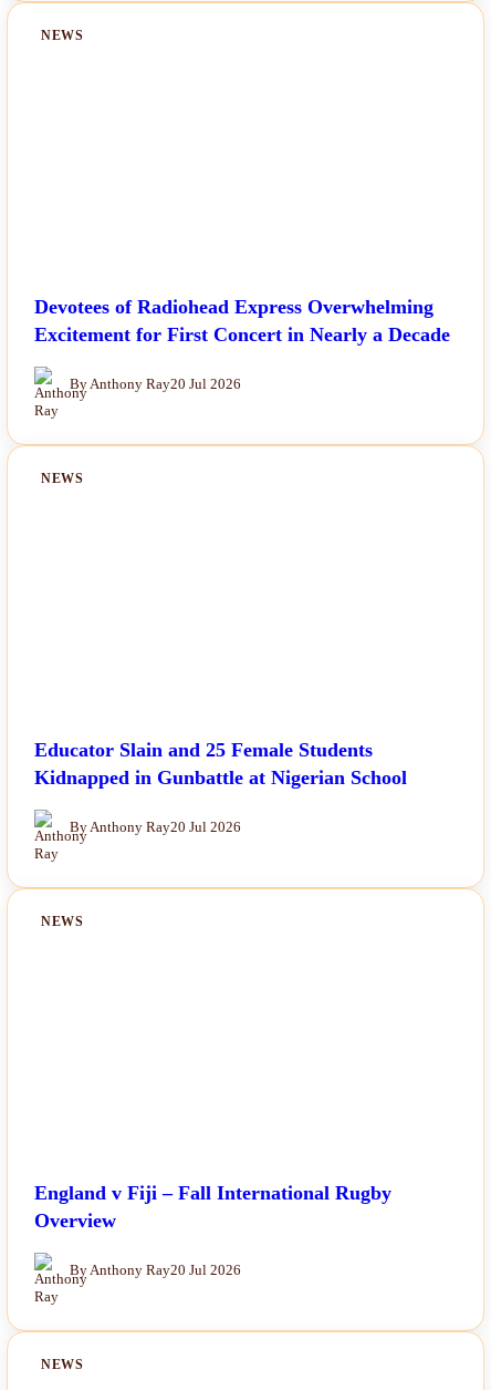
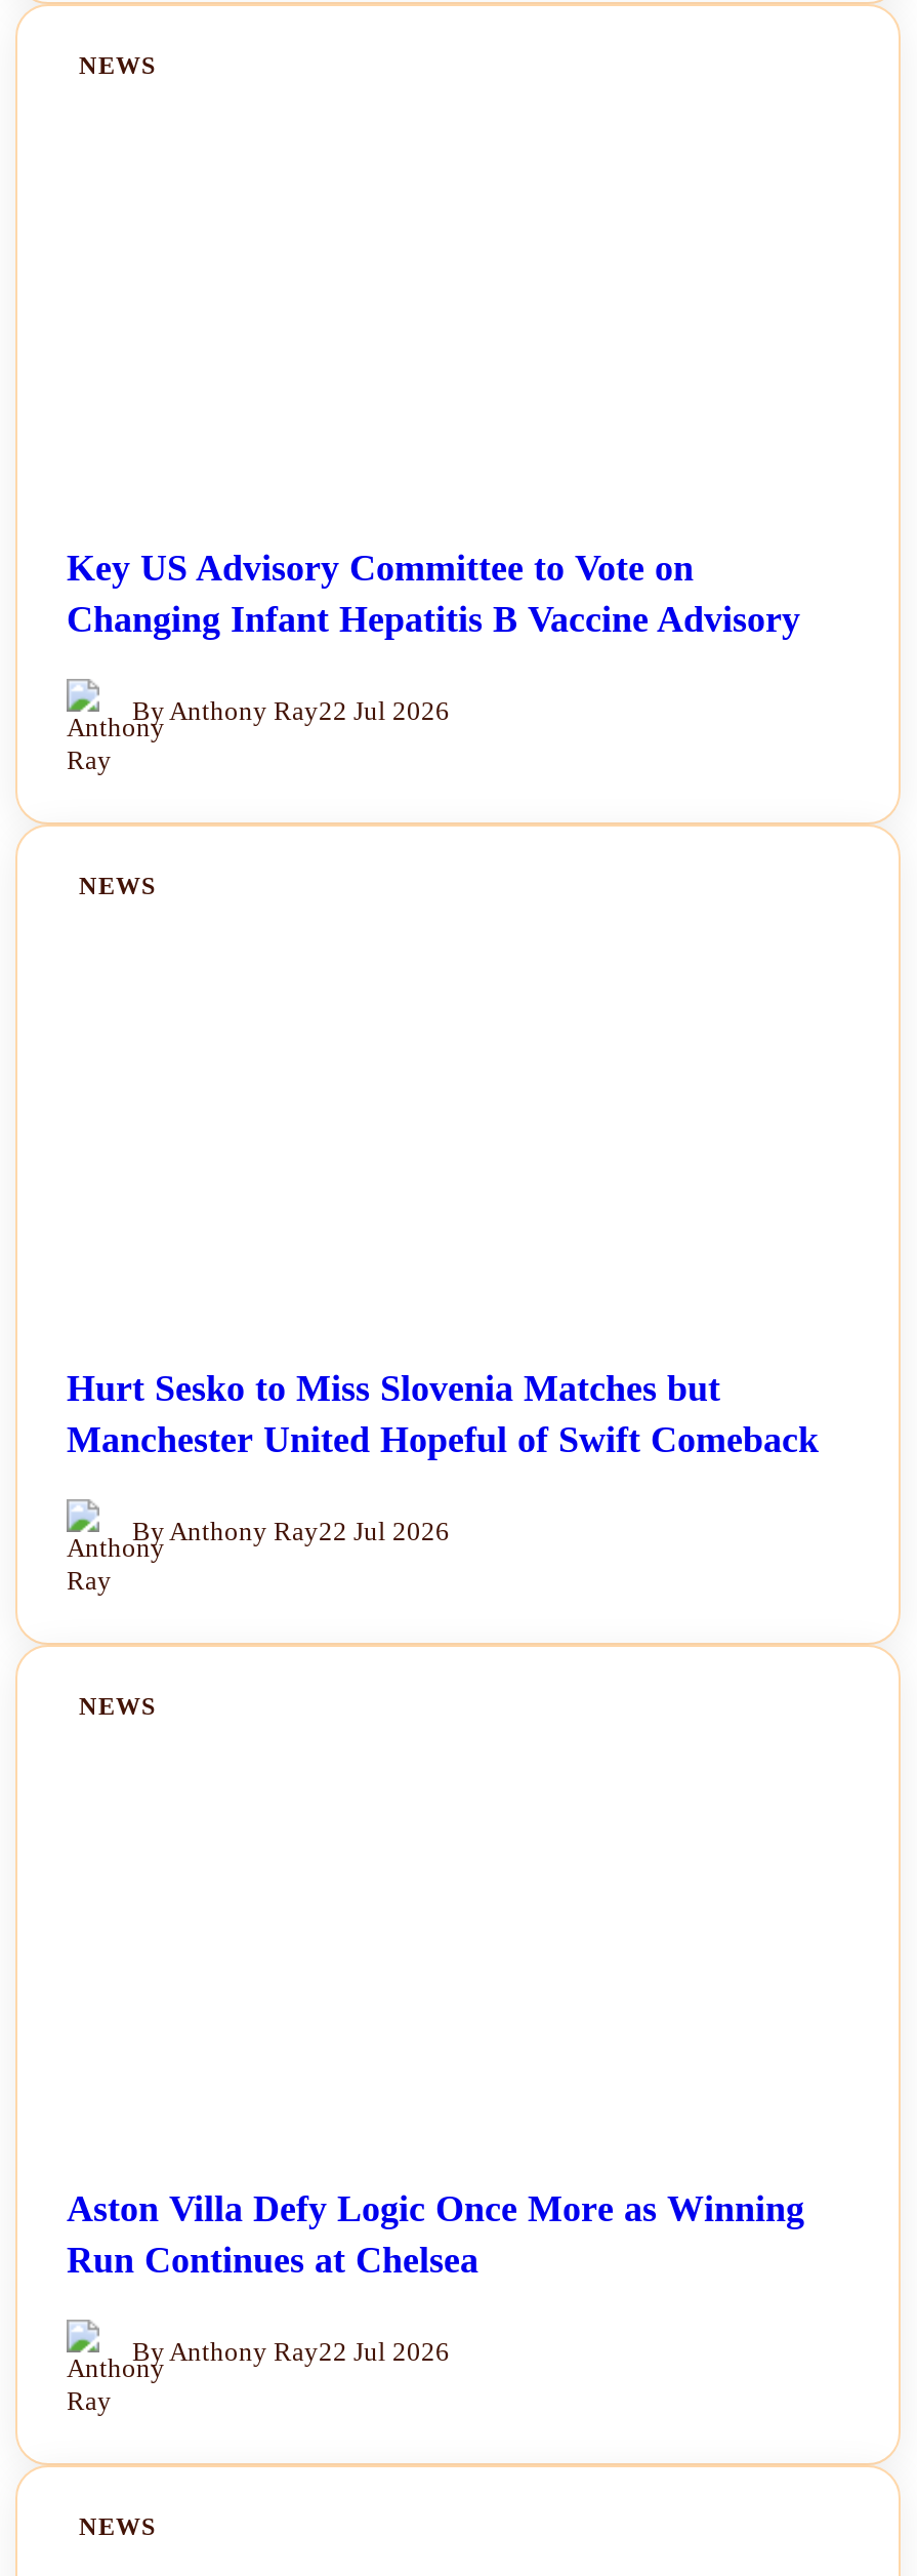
[34,296,450,346] Devotees of Radiohead Express Overwhelming | Excitement for First Concert in Nearly a Decade -> [67,548,800,640] Key US Advisory Committee to Vote on | Changing Infant Hepatitis B Vaccine Advisory
[70,376,241,392] By Anthony Ray20 Jul 2026 -> [132,695,450,726] By Anthony Ray22 Jul 2026
[34,739,407,789] Educator Slain and 25 Female Students | Kidnapped in Gunbattle at Nigerian School -> [67,1368,819,1460] Hurt Sesko to Miss Slovenia Matches but | Manchester United Hopeful of Swift Comeback
[70,819,241,835] By Anthony Ray20 Jul 2026 -> [132,1516,450,1547] By Anthony Ray22 Jul 2026
[34,1182,391,1232] England v Fiji – Fall International Rugby | Overview -> [67,2189,804,2281] Aston Villa Defy Logic Once More as Winning | Run Continues at Chelsea
[70,1262,241,1278] By Anthony Ray20 Jul 2026 -> [132,2336,450,2367] By Anthony Ray22 Jul 2026

